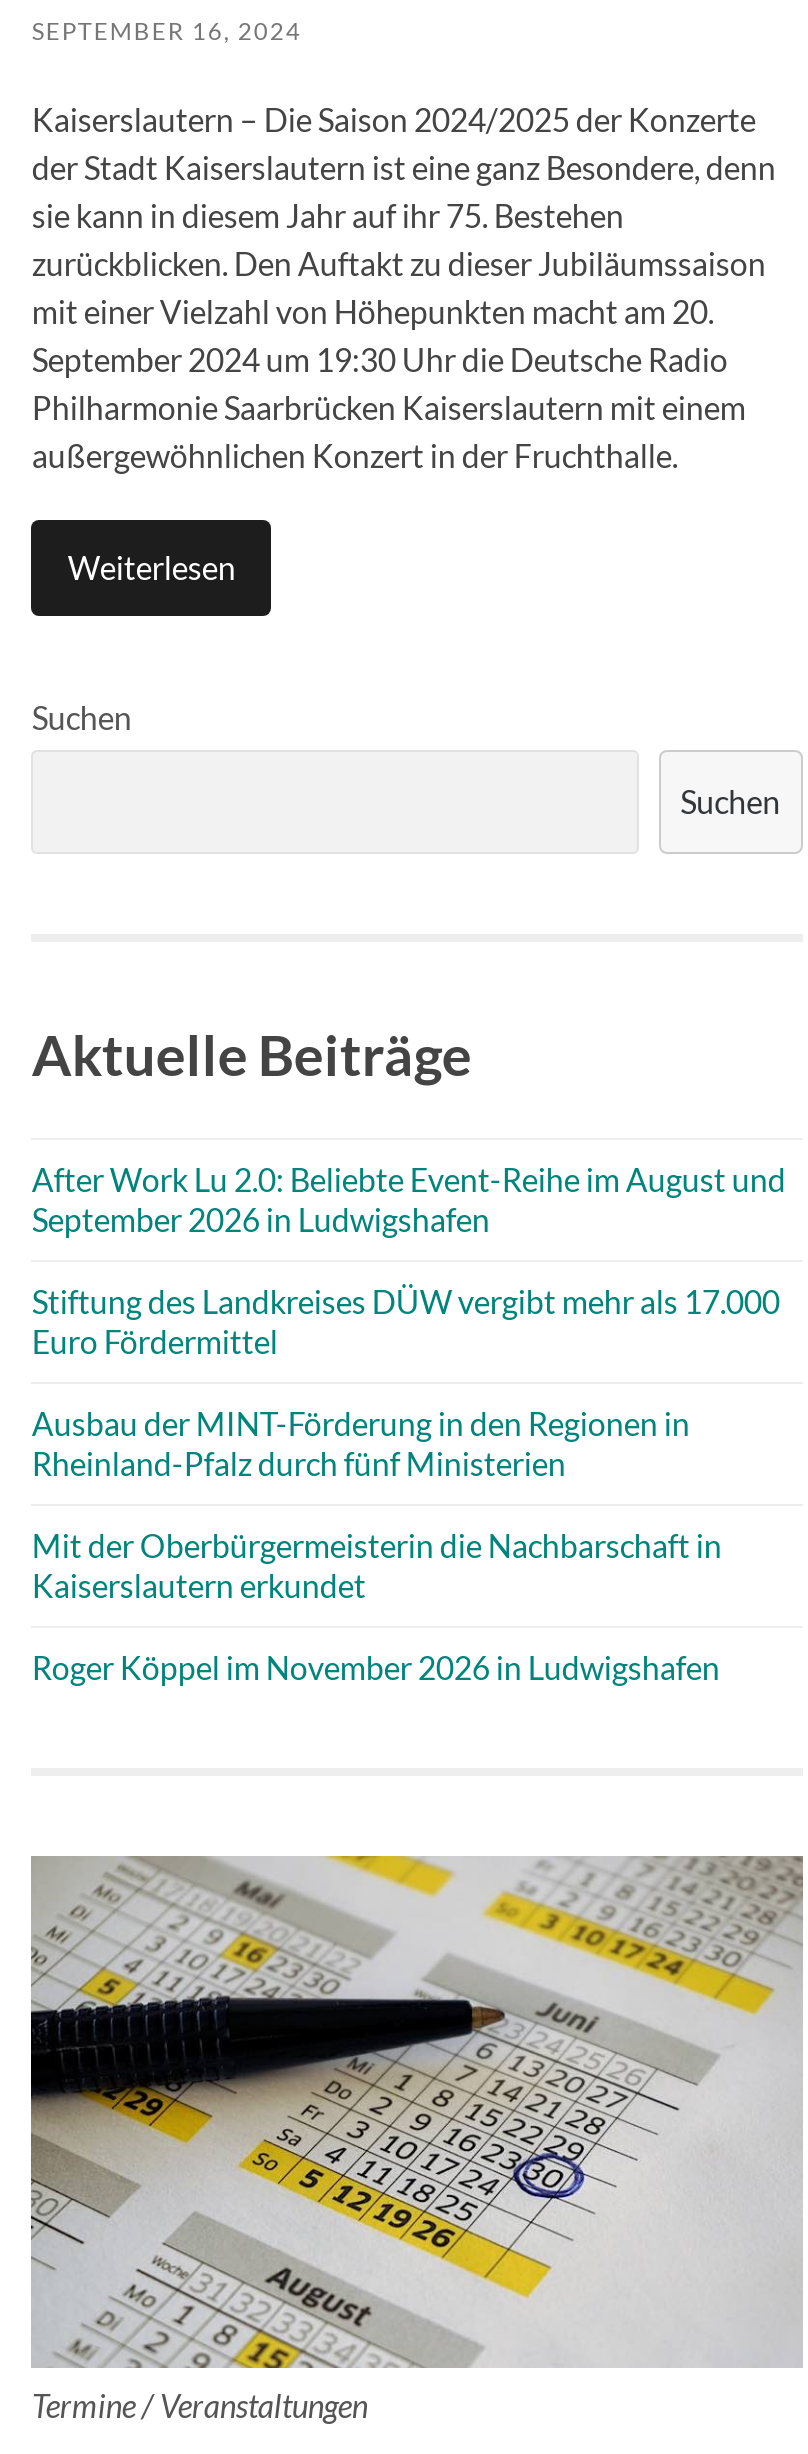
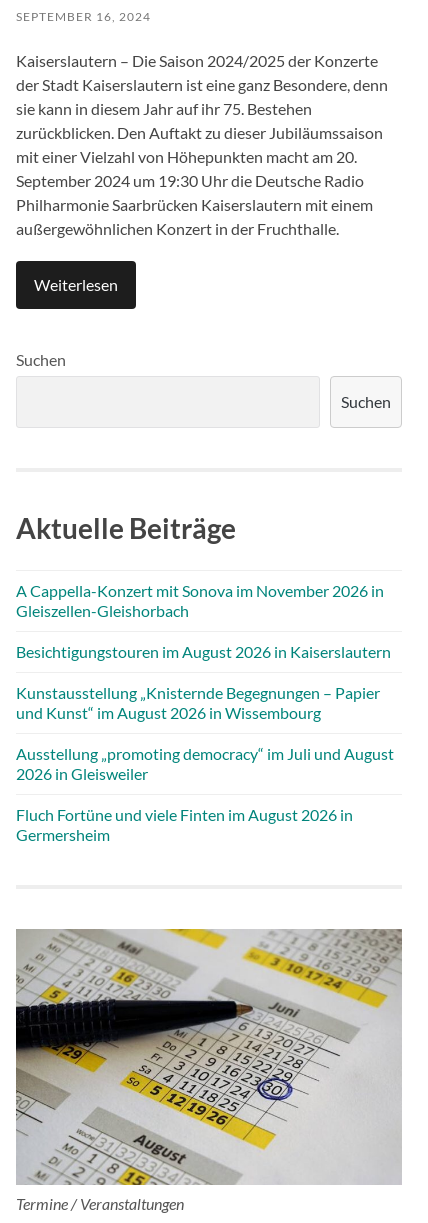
[32,1159,786,1237] After Work Lu 2.0: Beliebte Event-Reihe im August und | September 2026 in Ludwigshafen -> [16,580,384,619] A Cappella-Konzert mit Sonova im November 2026 in | Gleiszellen-Gleishorbach
[32,1281,780,1359] Stiftung des Landkreises DÜW vergibt mehr als 17.000 | Euro Fördermittel -> [16,641,391,660] Besichtigungstouren im August 2026 in Kaiserslautern
[32,1403,690,1481] Ausbau der MINT-Förderung in den Regionen in | Rheinland-Pfalz durch fünf Ministerien -> [16,682,380,721] Kunstausstellung „Knisternde Begegnungen – Papier | und Kunst“ im August 2026 in Wissembourg
[32,1525,722,1603] Mit der Oberbürgermeisterin die Nachbarschaft in | Kaiserslautern erkundet -> [16,743,394,782] Ausstellung „promoting democracy“ im Juli und August | 2026 in Gleisweiler
[32,1647,720,1685] Roger Köppel im November 2026 in Ludwigshafen -> [16,804,353,843] Fluch Fortüne und viele Finten im August 2026 in | Germersheim

